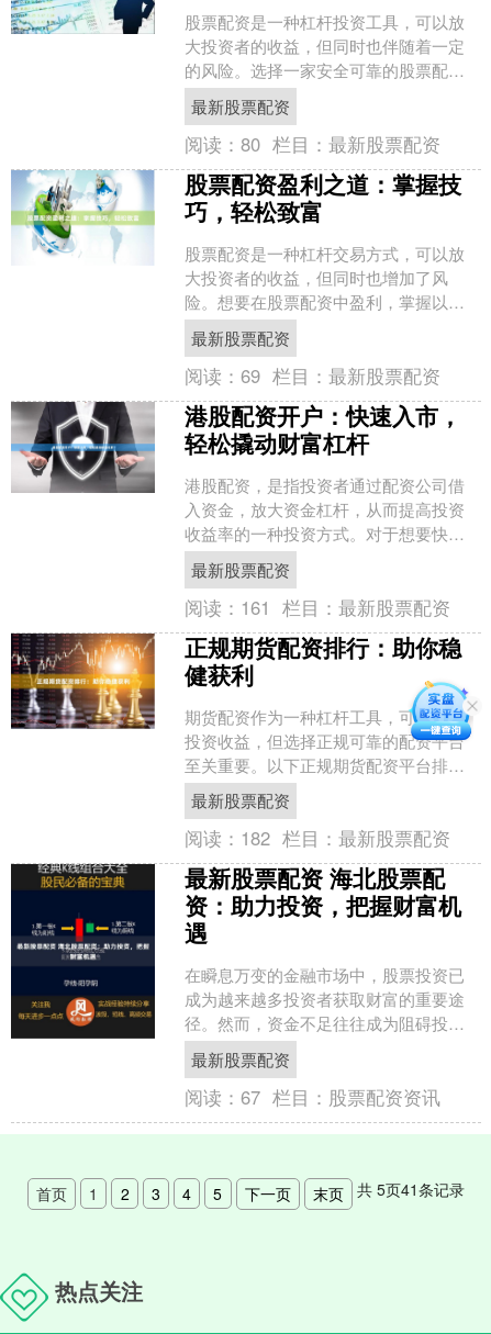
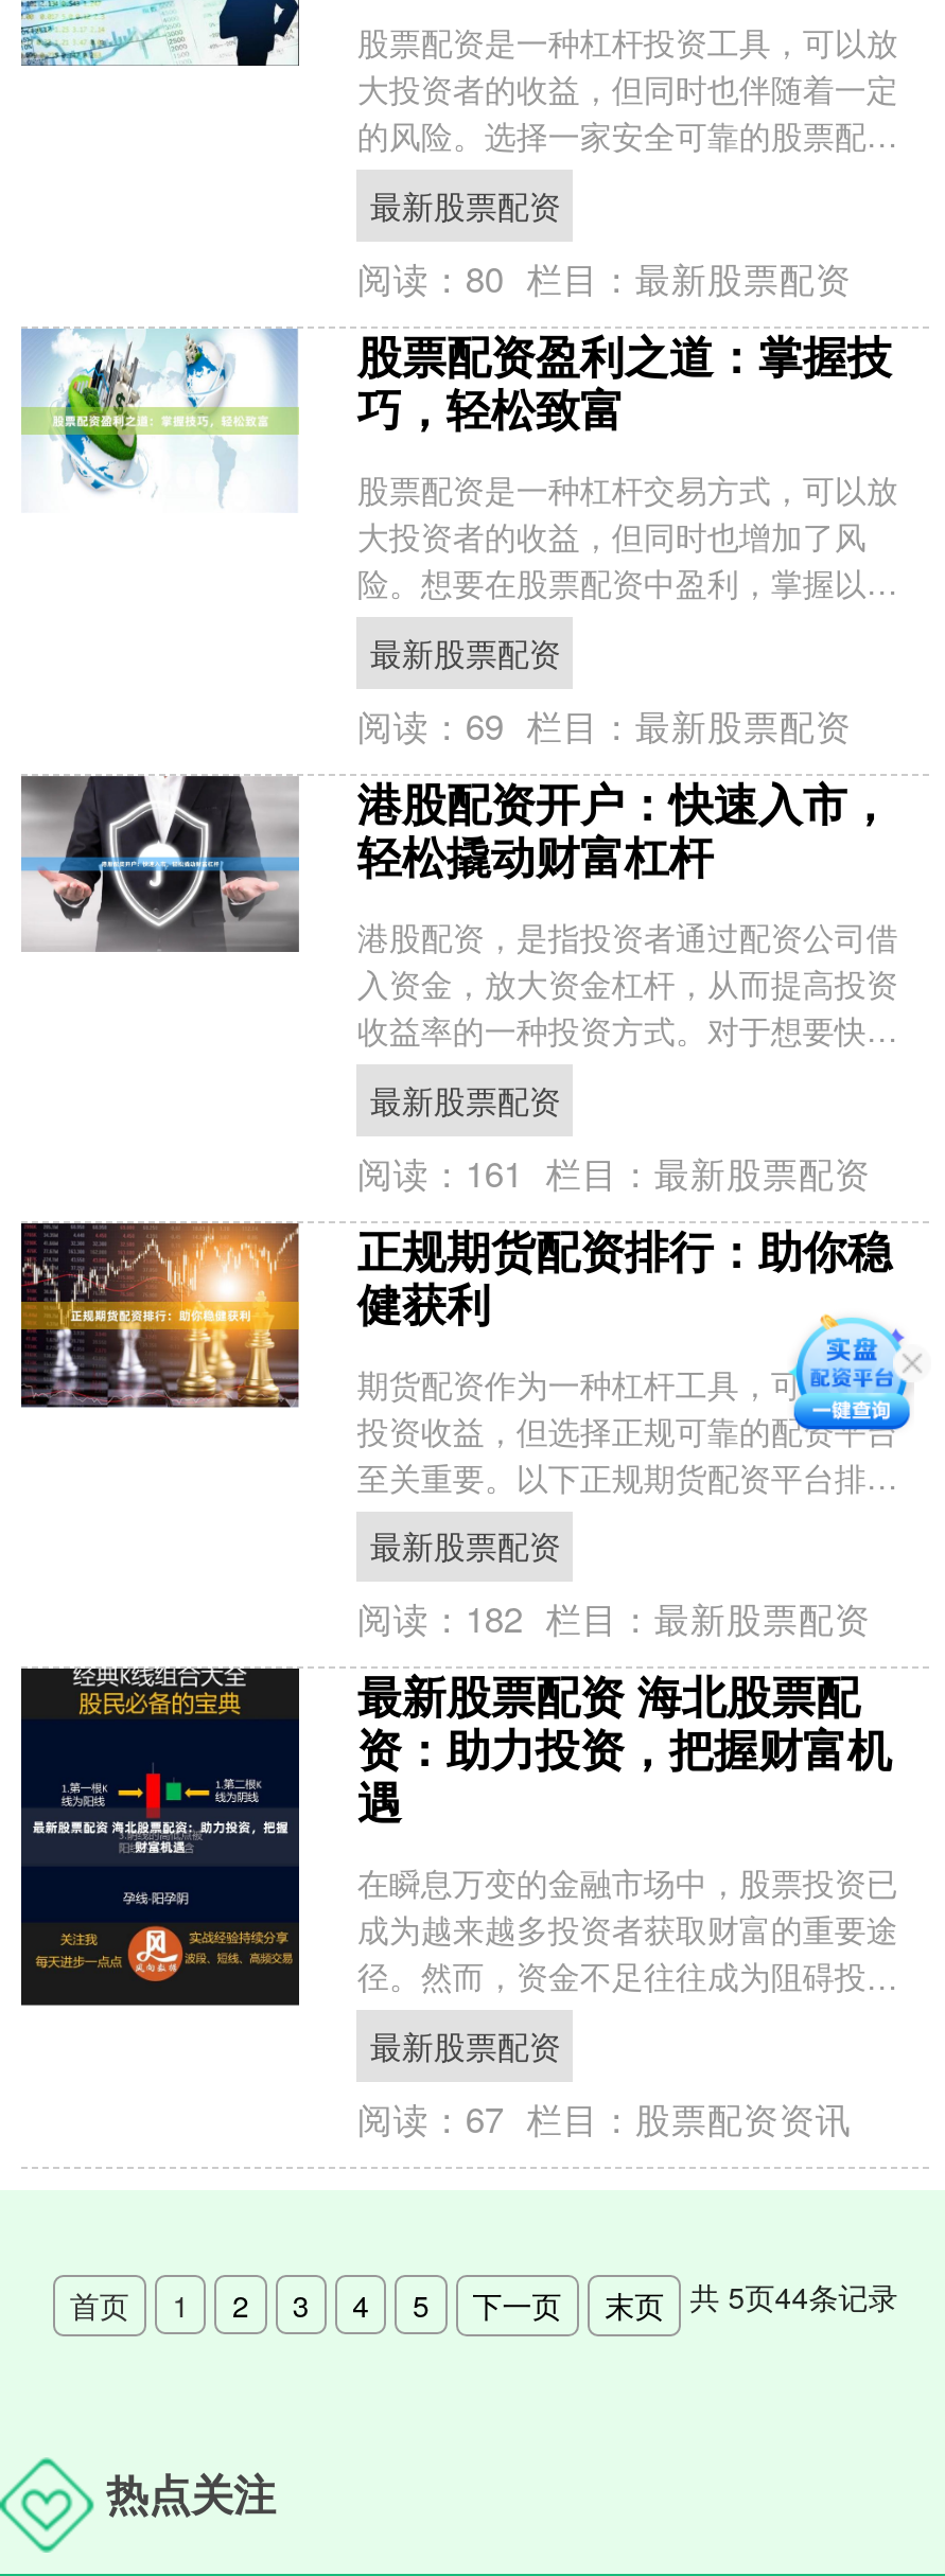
[357,1179,465,1200] 共5页41条记录 -> [690,2276,898,2318] 共5页44条记录

